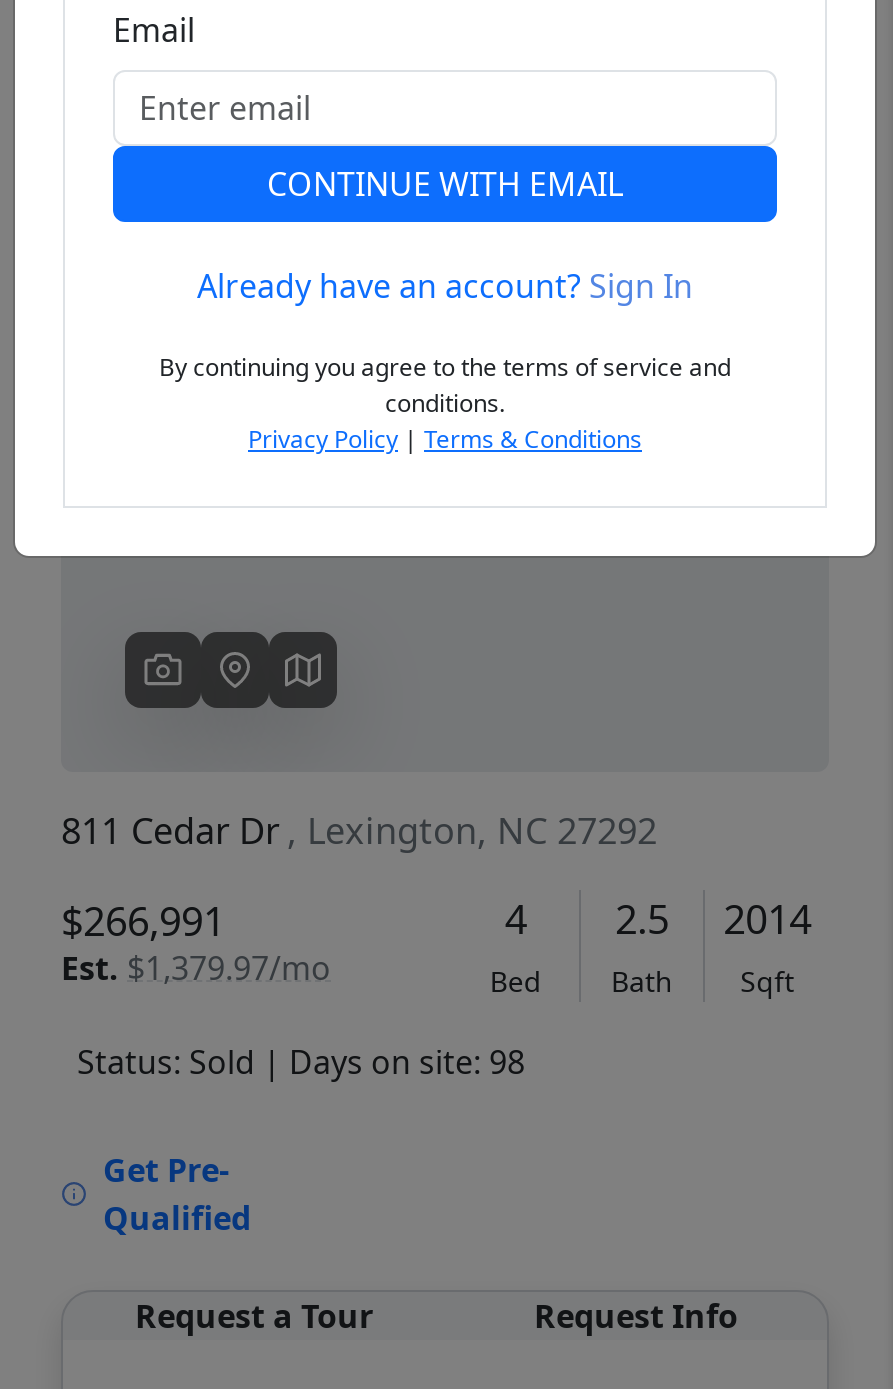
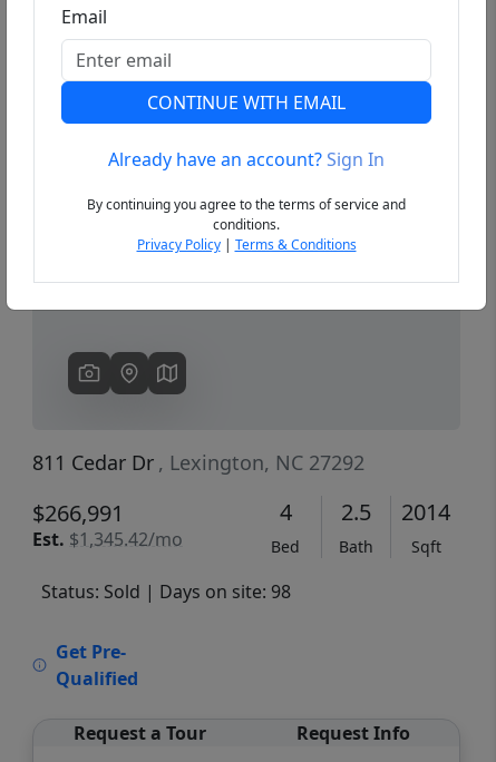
[61,945,331,989] Est. $1,379.97/mo -> [32,527,183,551] Est. $1,345.42/mo

